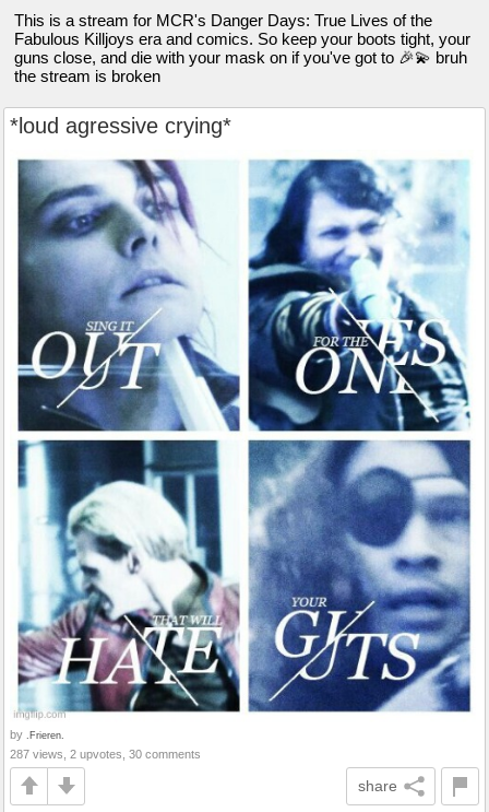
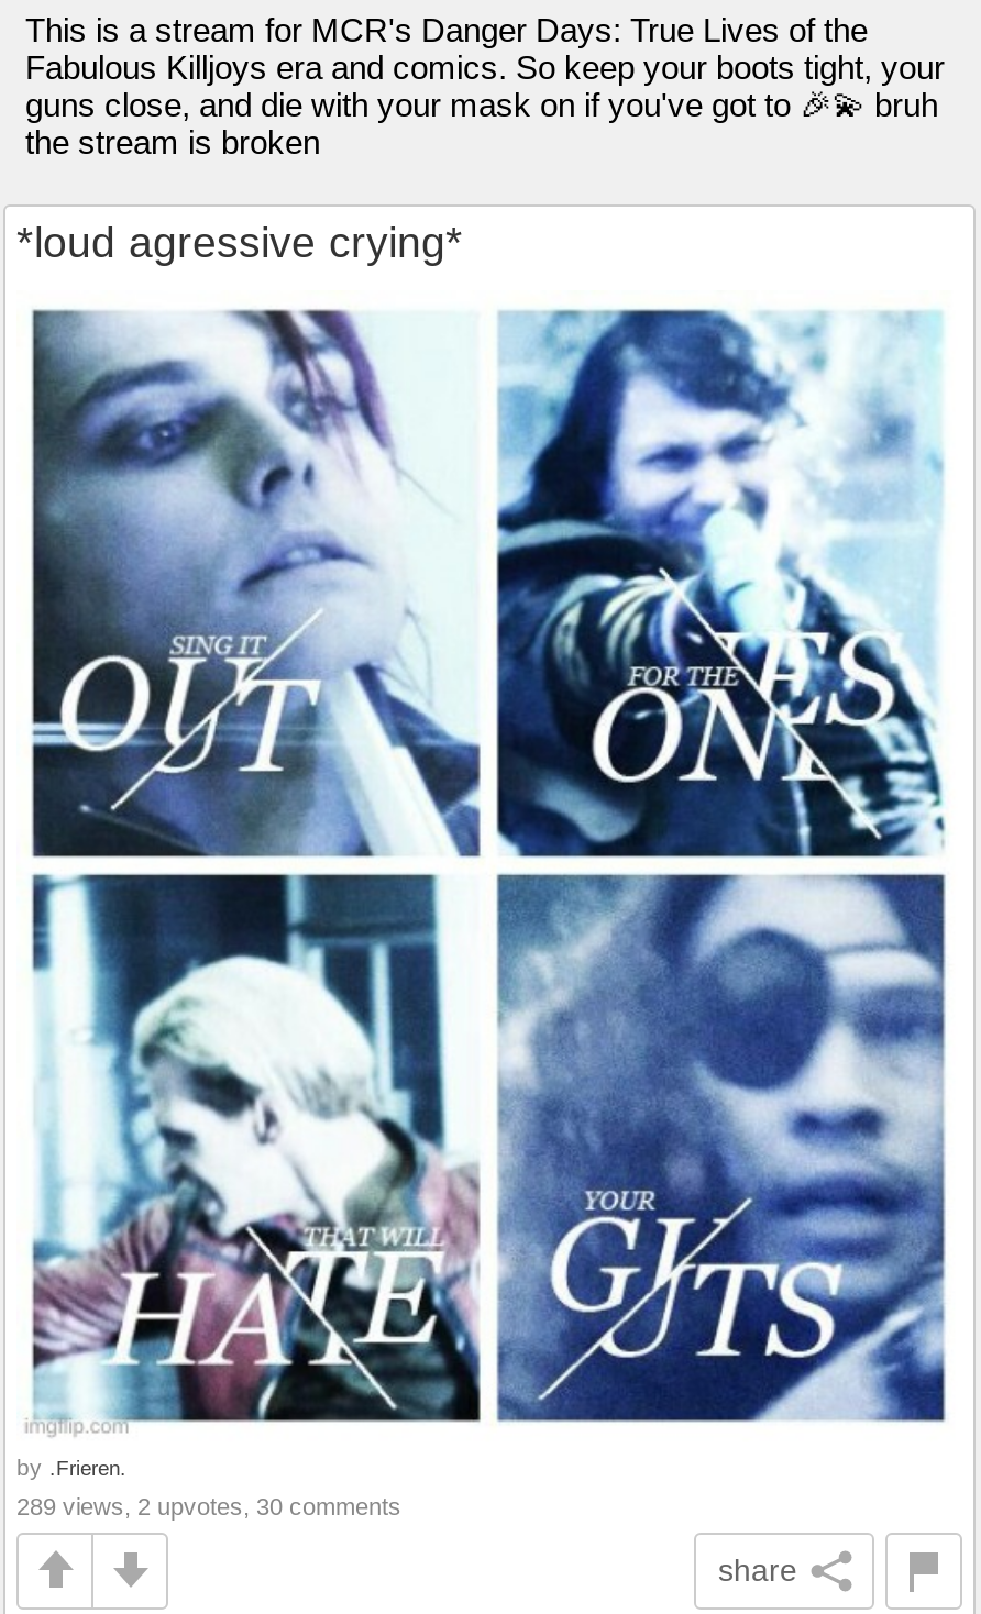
[10,747,201,760] 287 views, 2 upvotes, 30 comments -> [16,1493,401,1519] 289 views, 2 upvotes, 30 comments

